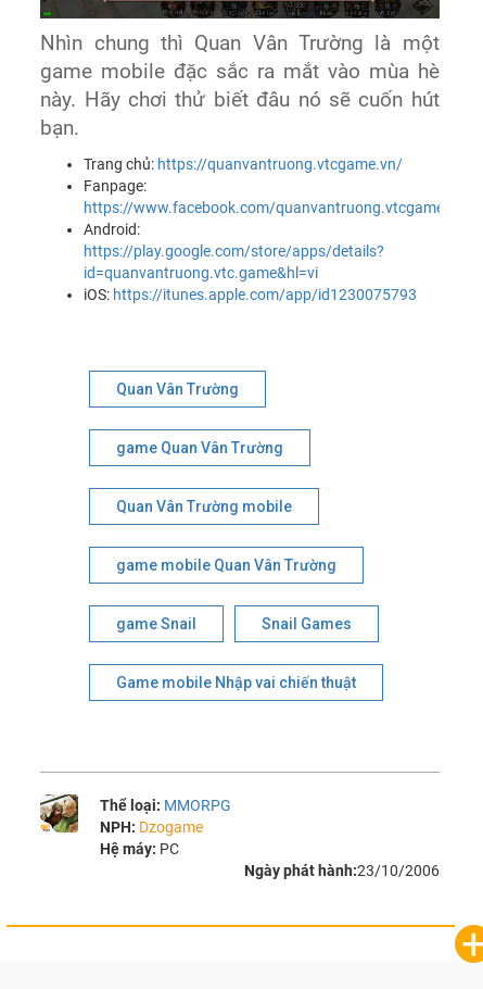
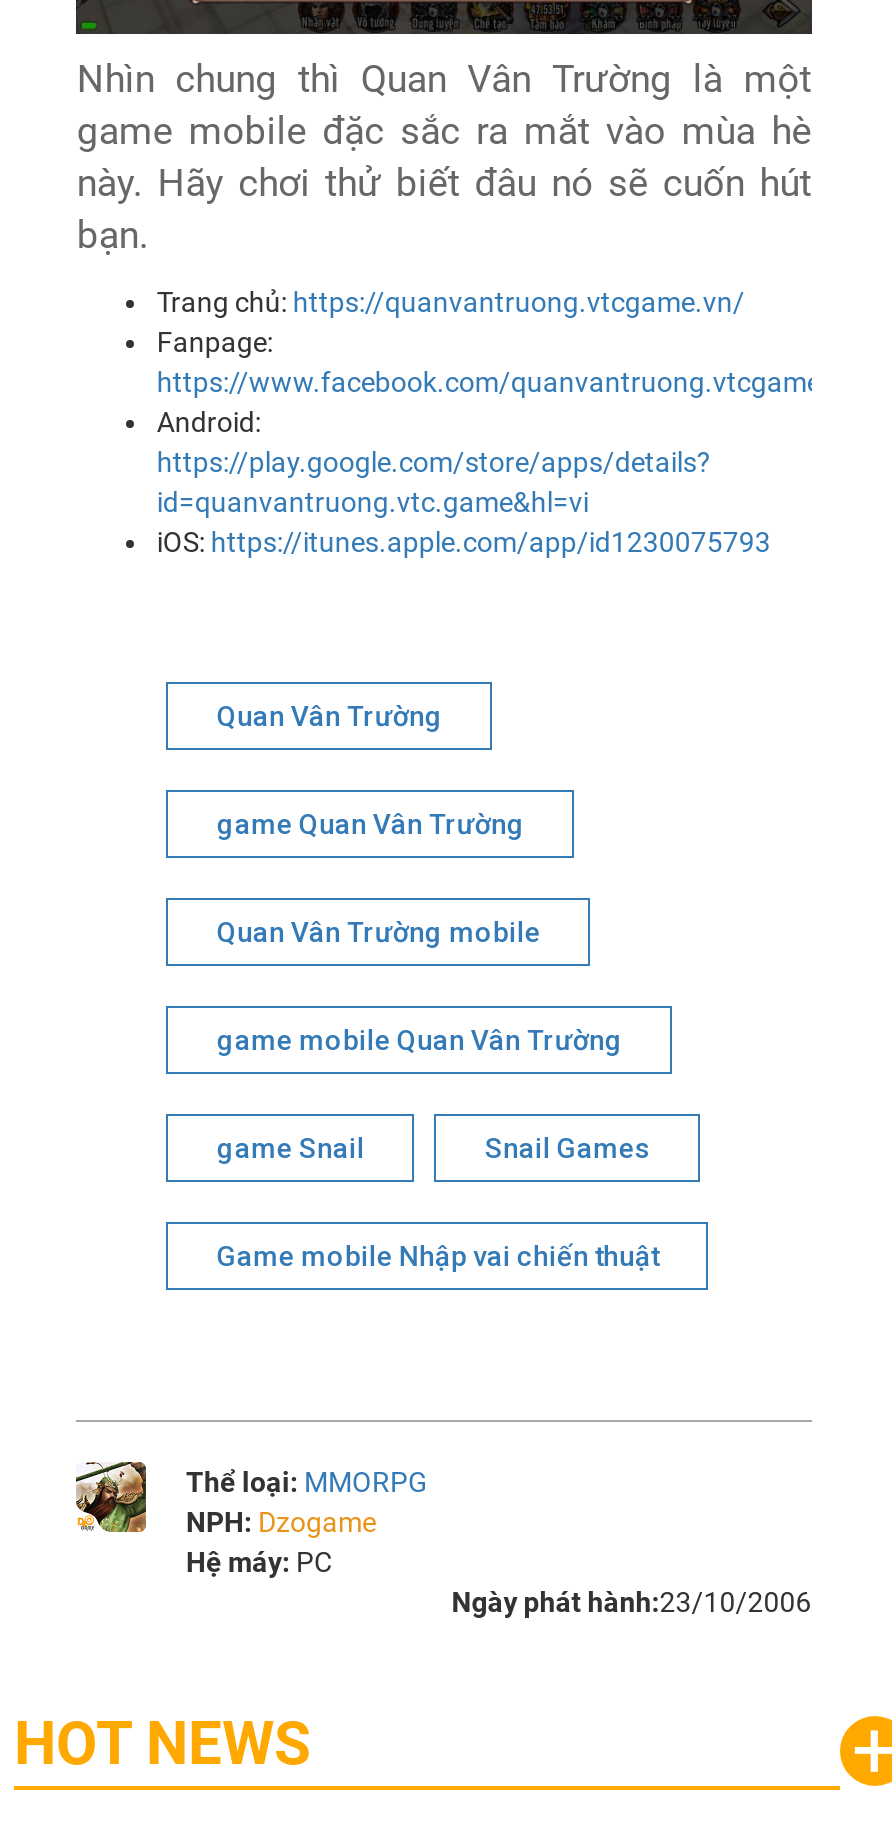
none -> [14,1708,310,1778] HOT NEWS

